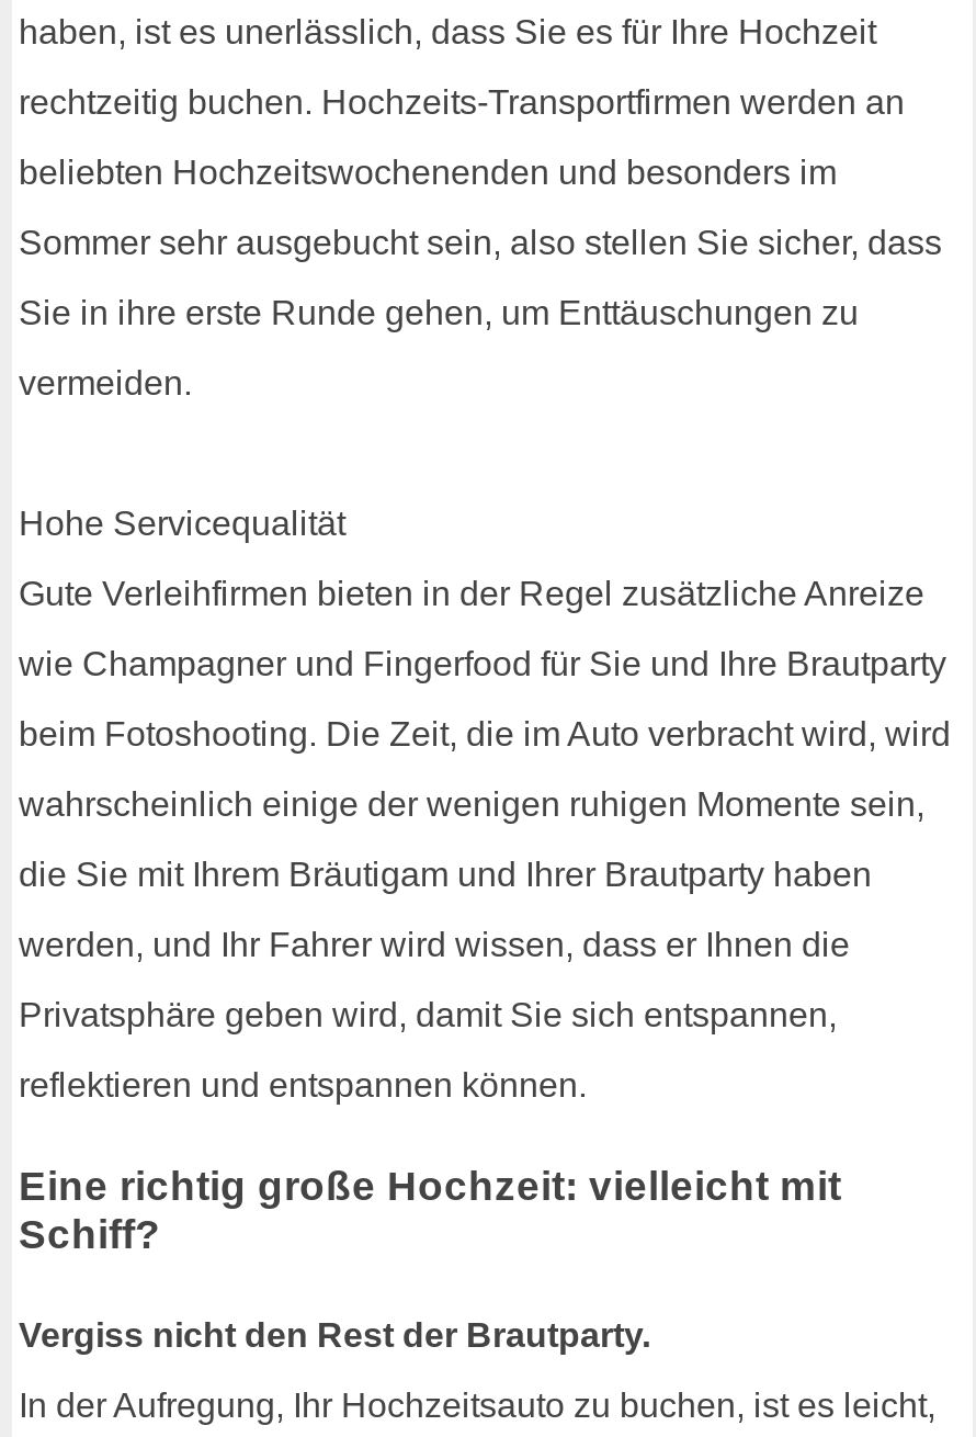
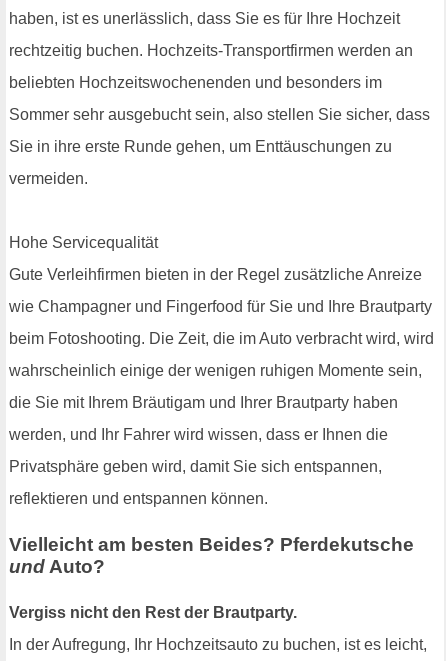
[19,1163,841,1257] Eine richtig große Hochzeit: vielleicht mit | Schiff? -> [9,534,414,577] Vielleicht am besten Beides? Pferdekutsche | und Auto?

